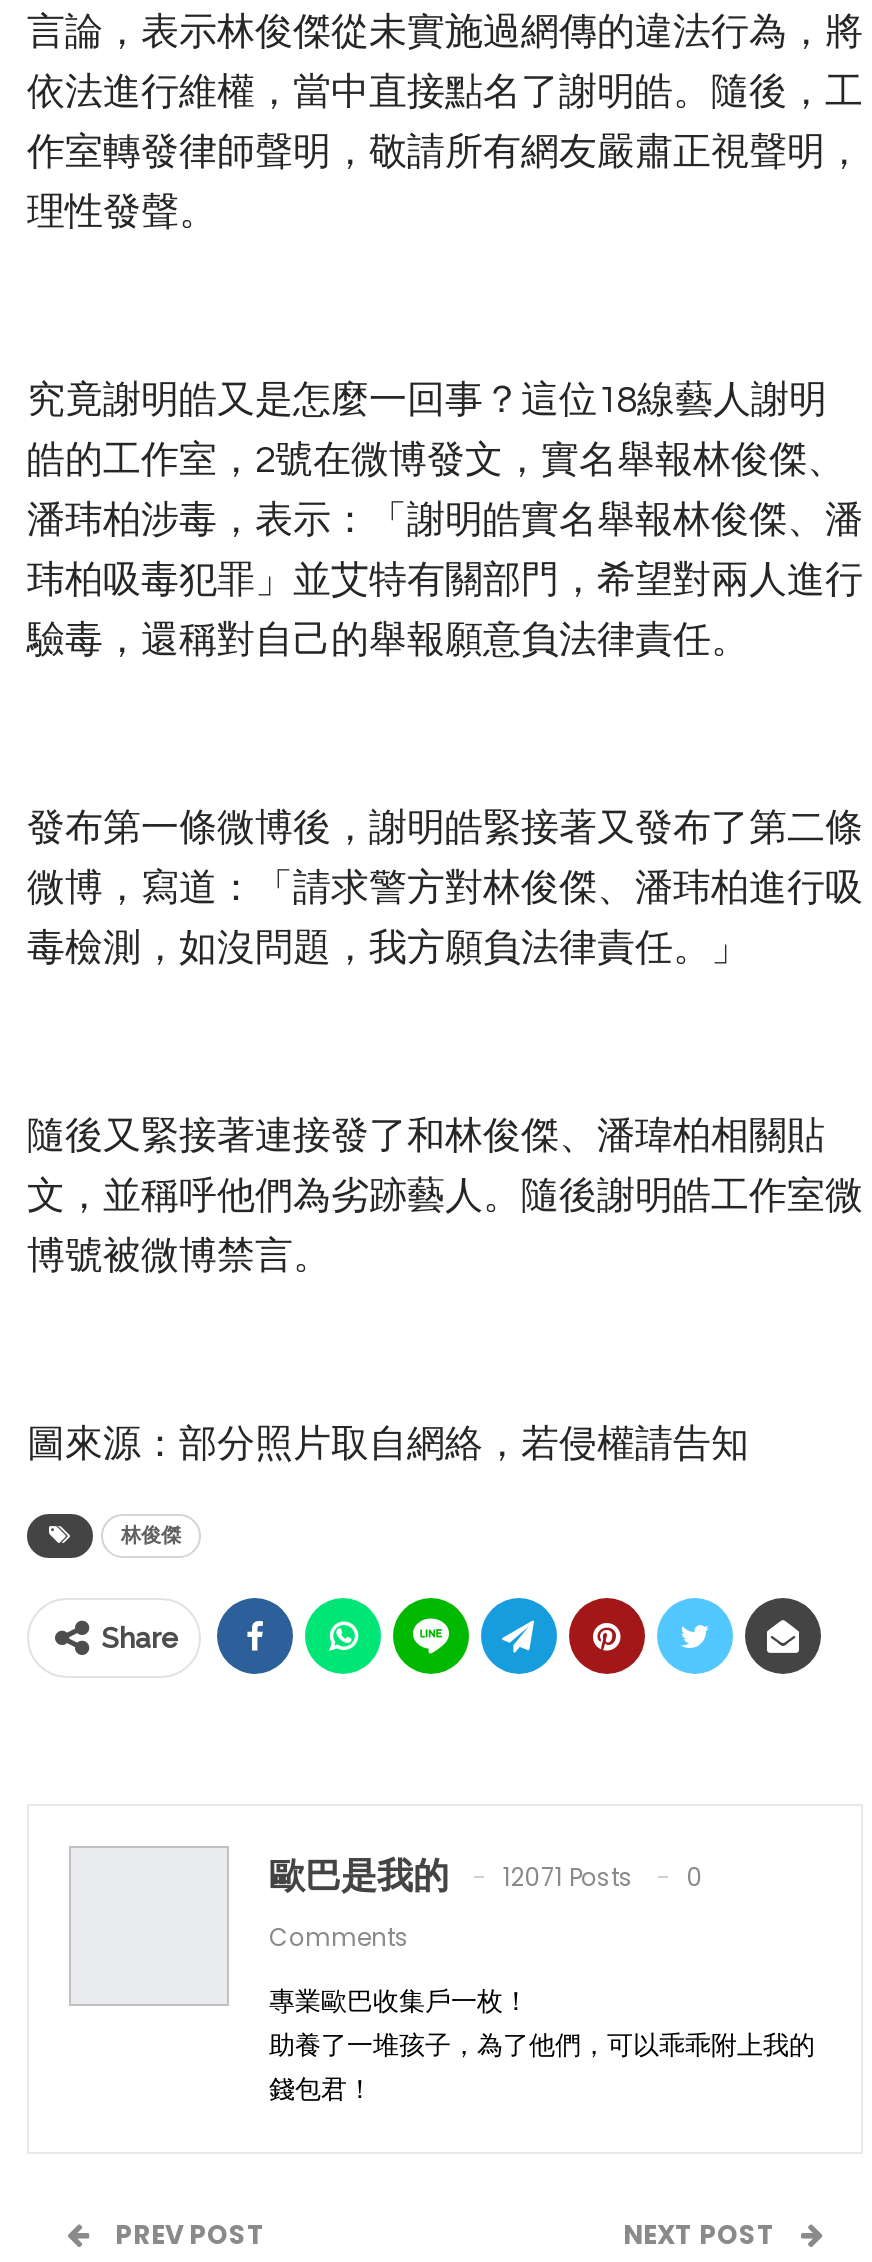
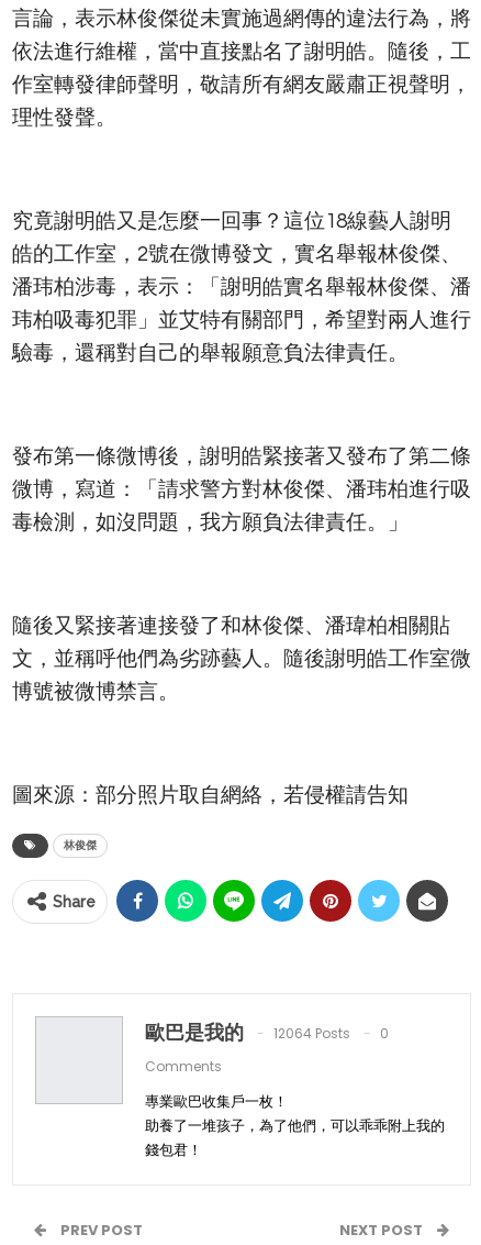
[269,1849,703,1899] 歐巴是我的 12071 Posts 0 -> [145,1018,389,1046] 歐巴是我的 12064 Posts 0

